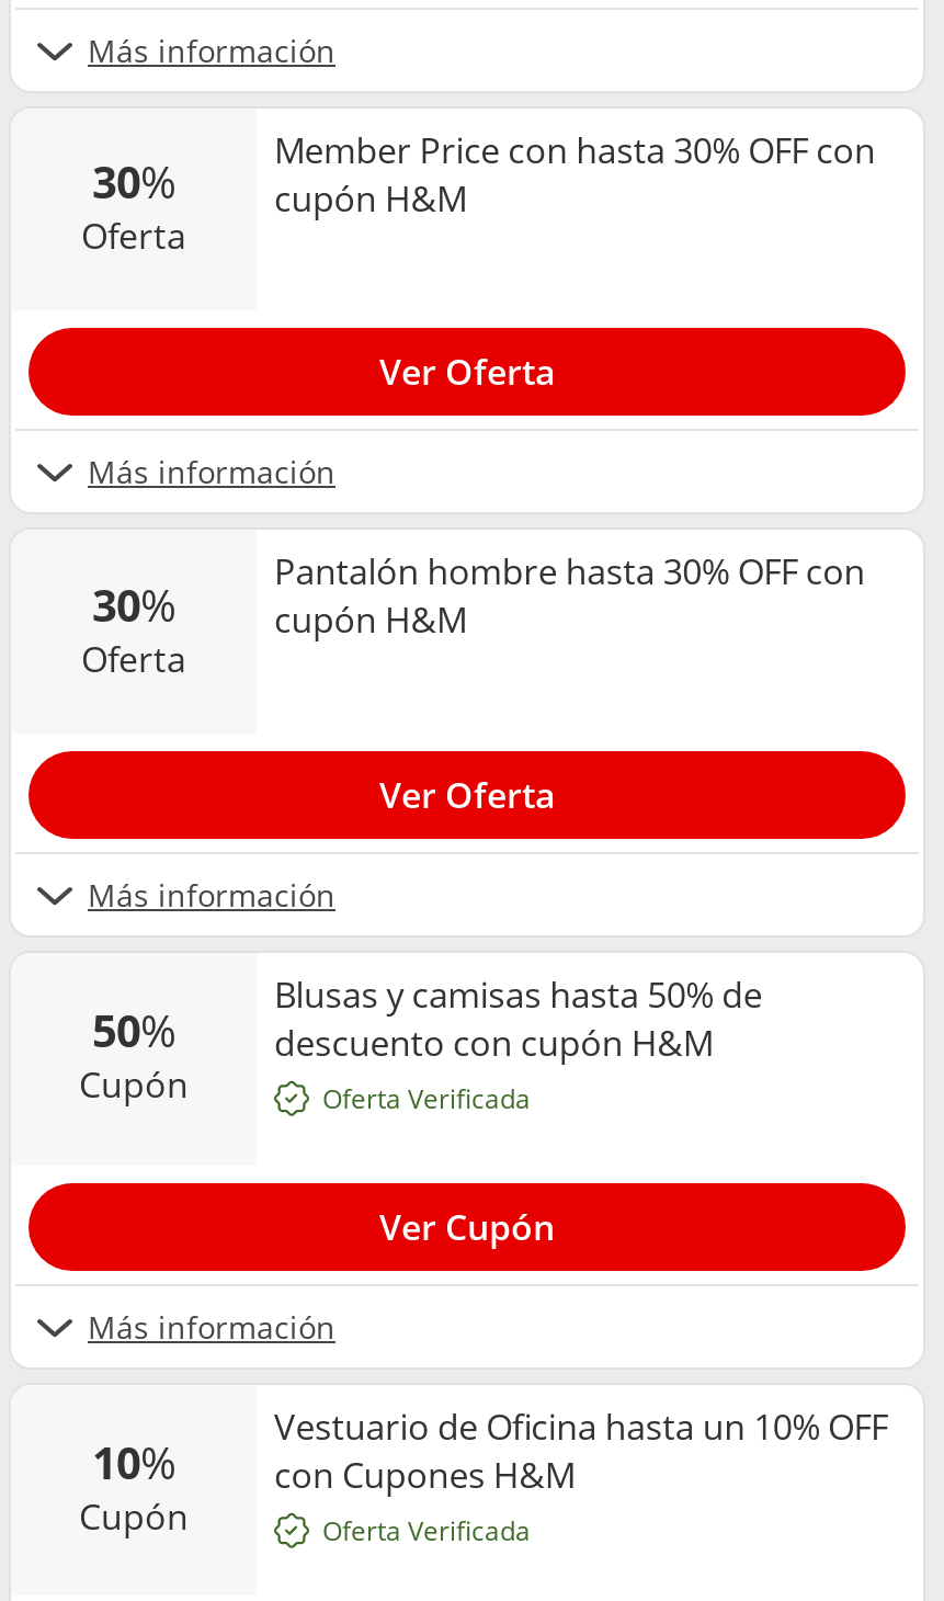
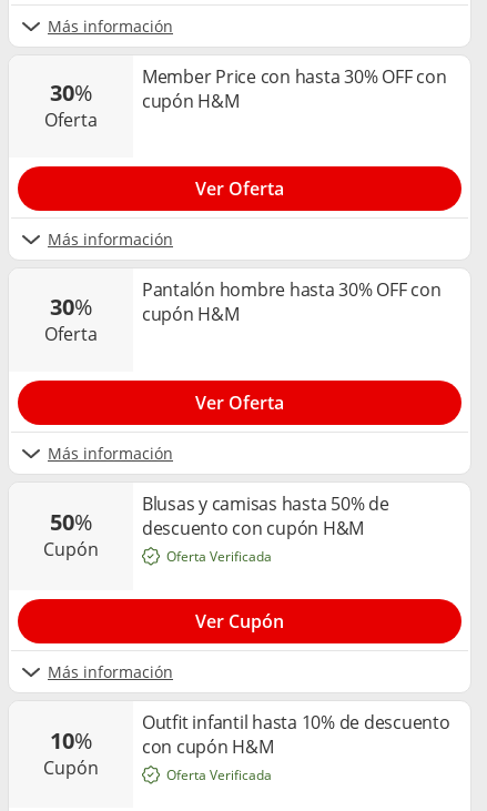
[274,1402,888,1498] Vestuario de Oficina hasta un 10% OFF | con Cupones H&M -> [142,710,450,758] Outfit infantil hasta 10% de descuento | con cupón H&M

